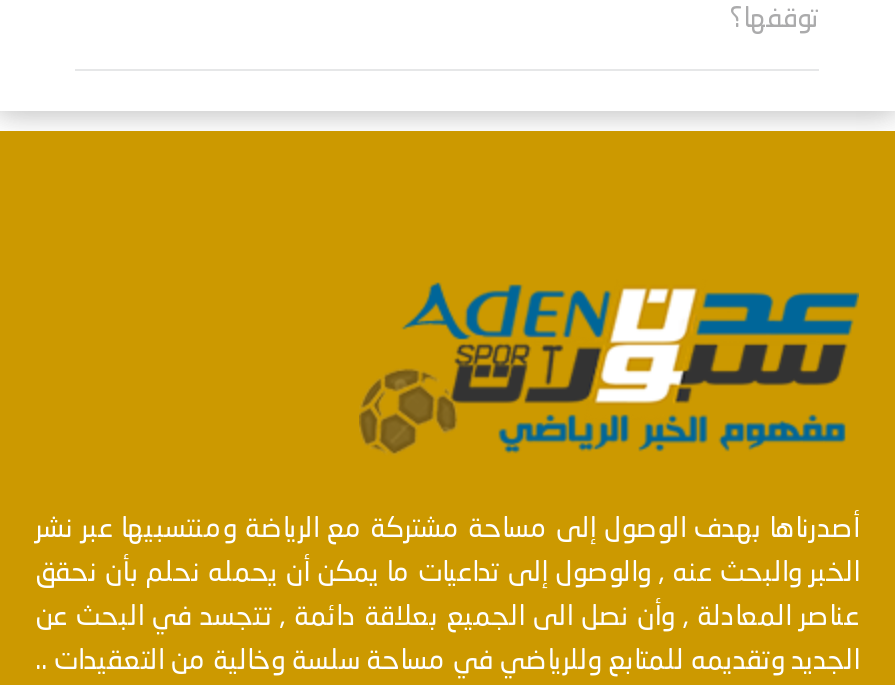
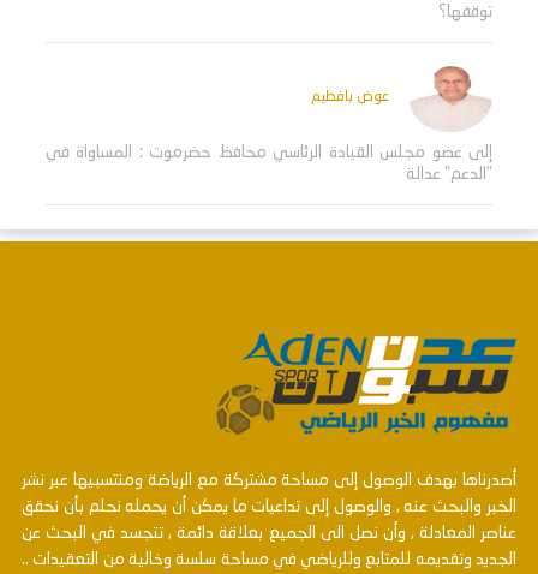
none -> [46,66,492,183] [image] | عوض بافطيم | إلى عضو مجلس القيادة الرئاسي محافظ حضرموت : المساواة في | "الدعم" عدالة

